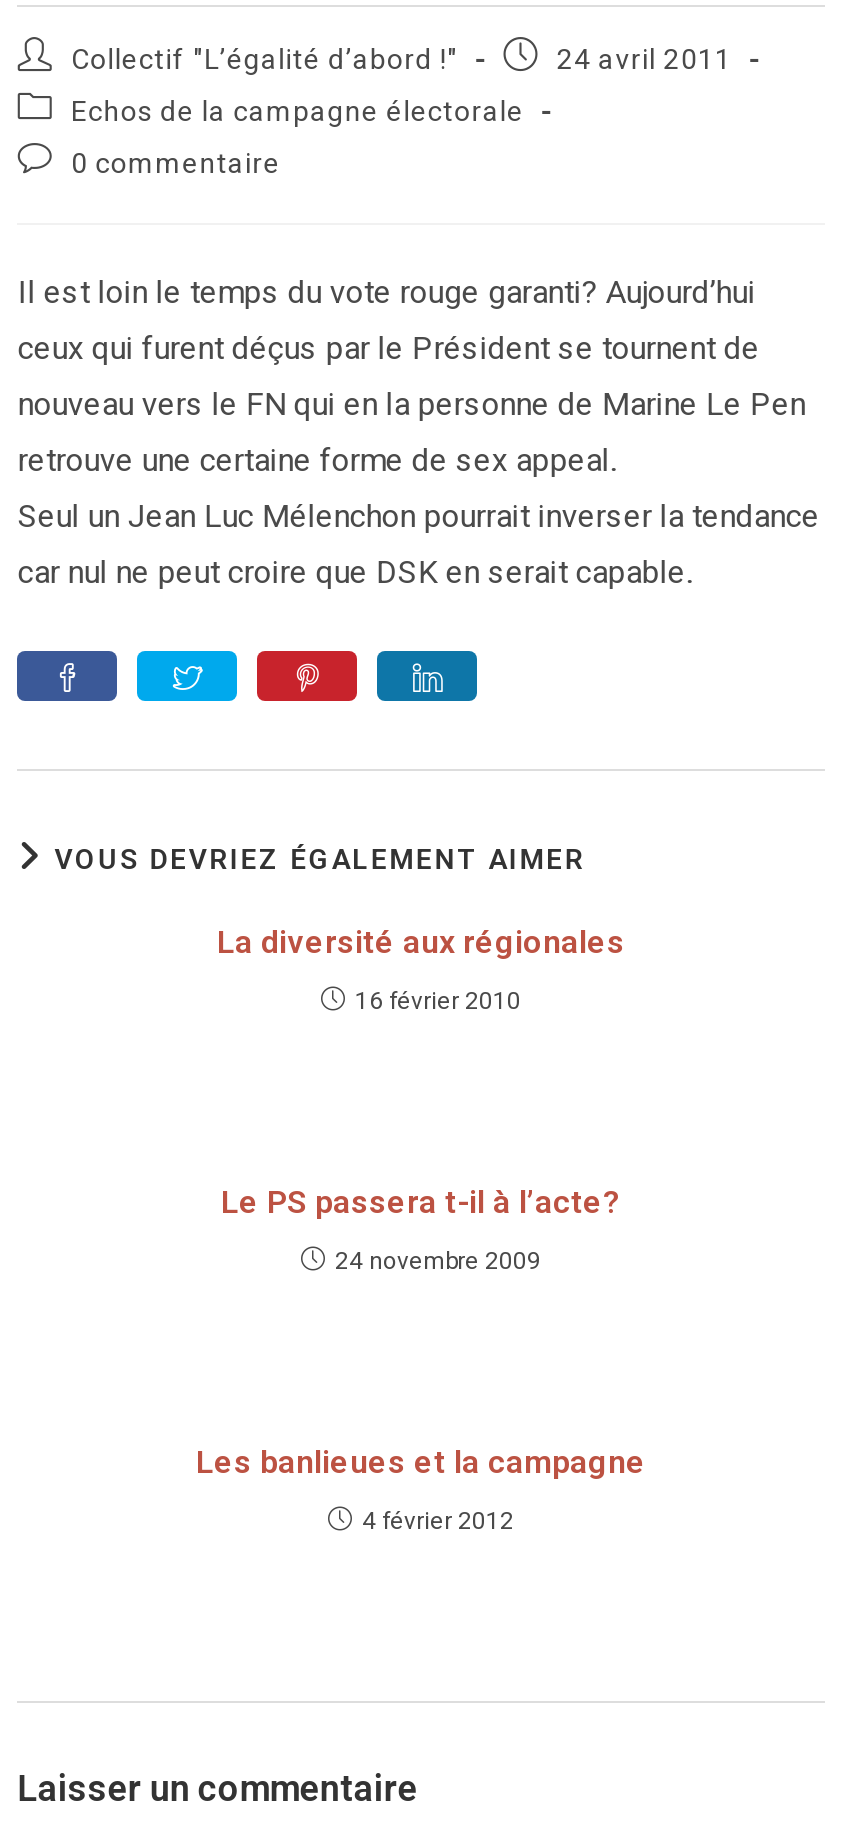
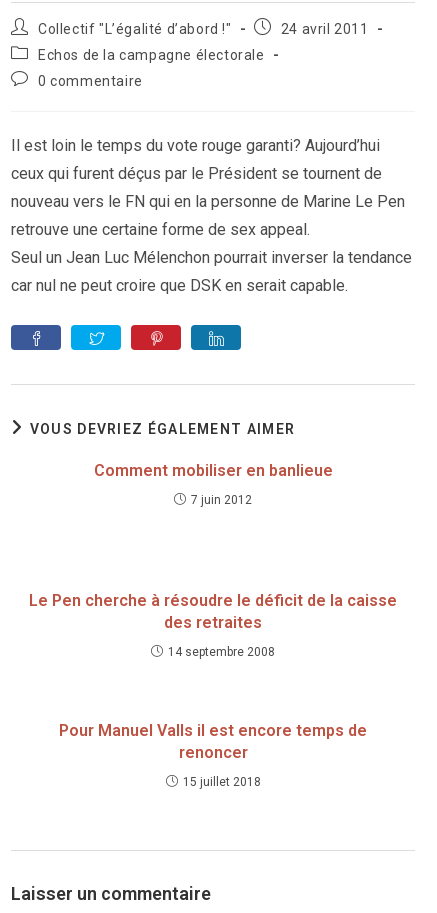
[217,923,625,961] La diversité aux régionales -> [93,461,332,480] Comment mobiliser en banlieue
[355,987,521,1015] 16 février 2010 -> [191,493,252,507] 7 juin 2012
[221,1183,621,1221] Le PS passera t-il à l’acte? -> [29,591,397,632] Le Pen cherche à résoudre le déficit de la caisse | des retraites
[335,1247,541,1275] 24 novembre 2009 -> [168,645,275,659] 14 septembre 2008
[196,1443,646,1481] Les banlieues et la campagne -> [59,721,367,762] Pour Manuel Valls il est encore temps de | renoncer
[362,1507,514,1535] 4 février 2012 -> [182,775,260,789] 15 juillet 2018

